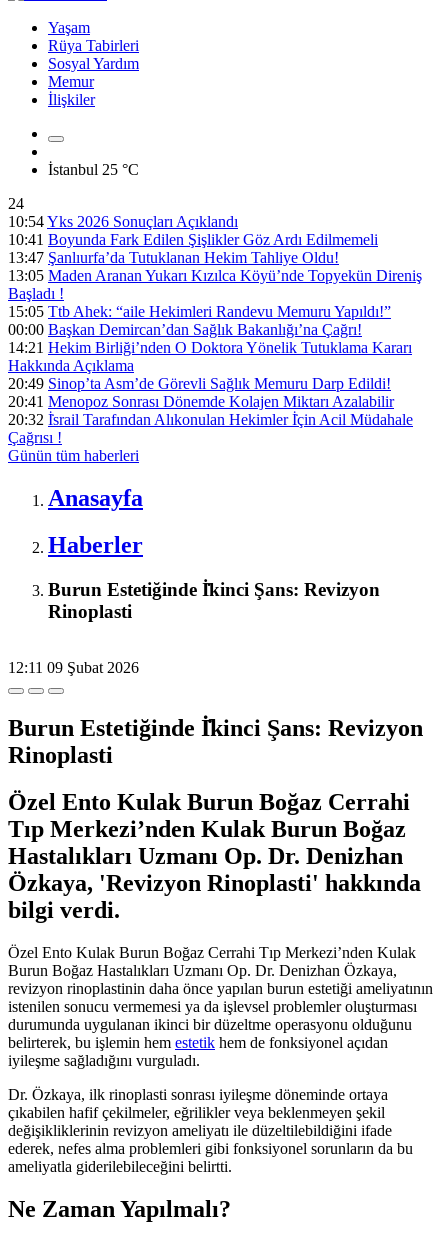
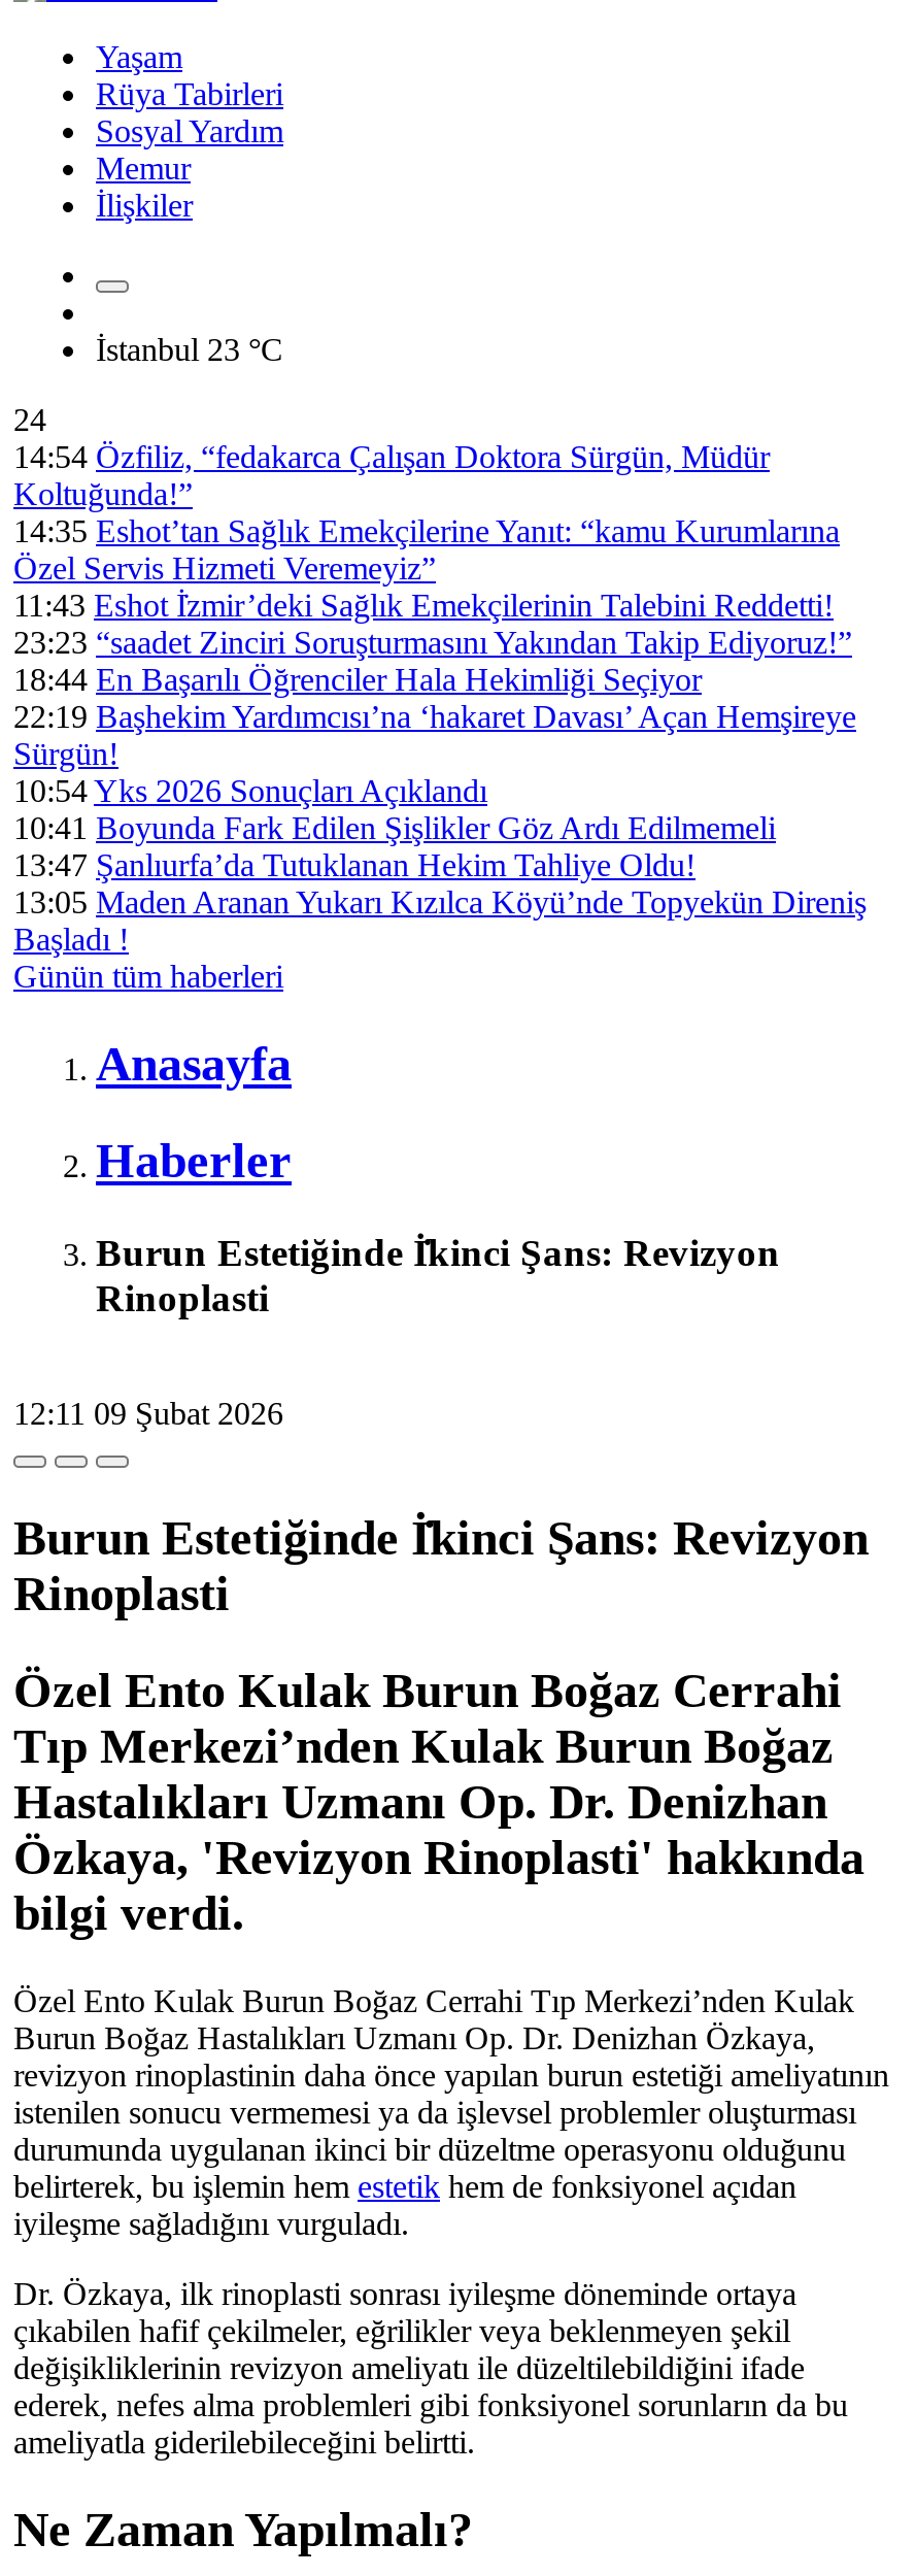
[48,161,139,178] İstanbul 25 °C -> [96,332,283,367] İstanbul 23 °C
none -> [13,439,856,771] 14:54 Özfiliz, “fedakarca Çalışan Doktora Sürgün, Müdür | Koltuğunda!” | 14:35 Eshot’tan Sağlık Emekçilerine Yanıt: “kamu Kurumlarına | Özel Servis Hizmeti Veremeyiz” | 11:43 Eshot İ̇zmir’deki Sağlık Emekçilerinin Talebini Reddetti! | 23:23 “saadet Zinciri Soruşturmasını Yakından Takip Ediyoruz!” | 18:44 En Başarılı Öğrenciler Hala Hekimliği Seçiyor | 22:19 Başhekim Yardımcısı’na ‘hakaret Davası’ Açan Hemşireye | Sürgün!
moved [8,213,422,302] -> [13,773,867,957]: 10:54 Yks 2026 Sonuçları Açıklandı | 10:41 Boyunda Fark Edilen Şişlikler Göz Ardı Edilmemeli | 13:47 Şanlıurfa’da Tutuklanan Hekim Tahliye Oldu! | 13:05 Maden Aranan Yukarı Kızılca Köyü’nde Topyekün Direniş | Başladı !
[8,303,413,446] 15:05 Ttb Ahek: “aile Hekimleri Randevu Memuru Yapıldı!” | 00:00 Başkan Demircan’dan Sağlık Bakanlığı’na Çağrı! | 14:21 Hekim Birliği’nden O Doktora Yönelik Tutuklama Kararı | Hakkında Açıklama | 20:49 Sinop’ta Asm’de Görevli Sağlık Memuru Darp Edildi! | 20:41 Menopoz Sonrası Dönemde Kolajen Miktarı Azalabilir | 20:32 İ̇srail Tarafından Alıkonulan Hekimler İ̇çin Acil Müdahale | Çağrısı ! -> none

